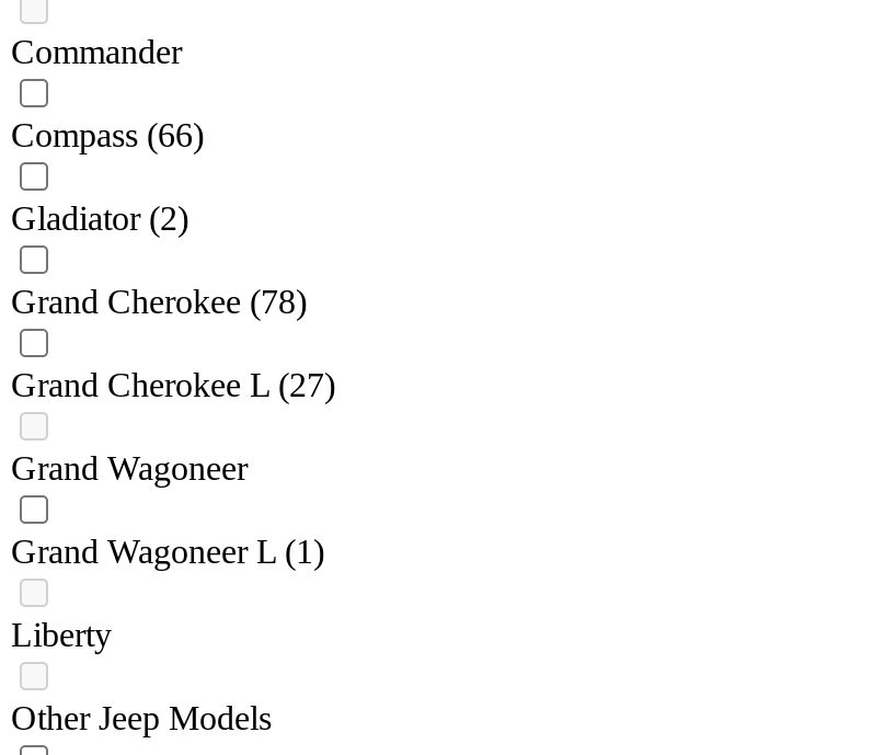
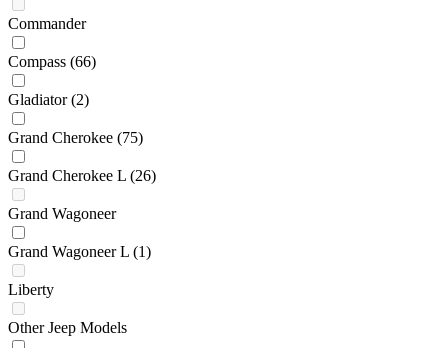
[11,284,307,321] Grand Cherokee (78) -> [8,129,143,146] Grand Cherokee (75)
[11,367,335,404] Grand Cherokee L (27) -> [8,167,156,184] Grand Cherokee L (26)

